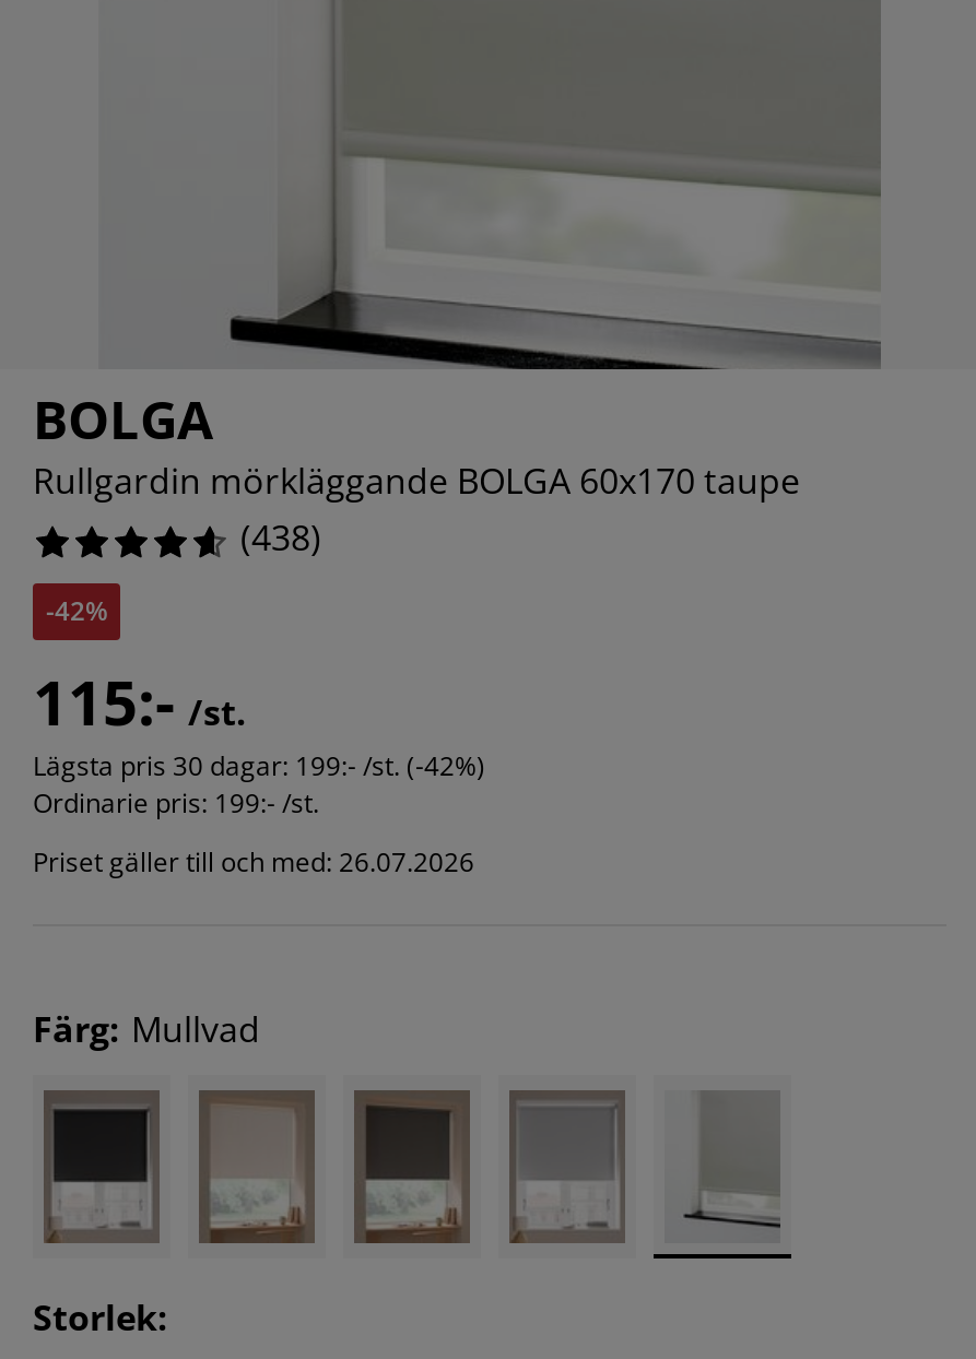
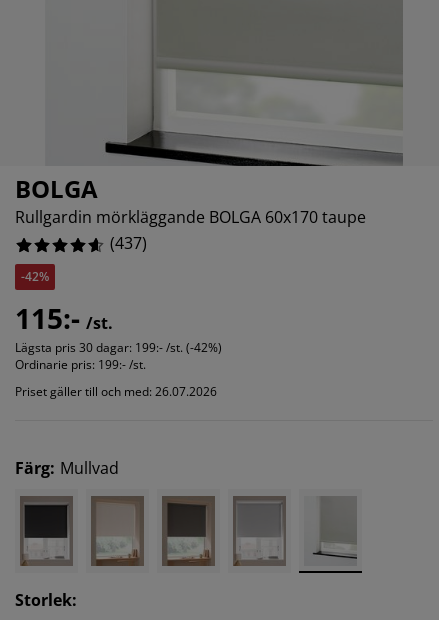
[240,513,321,562] (438) -> [110,232,147,254] (437)

